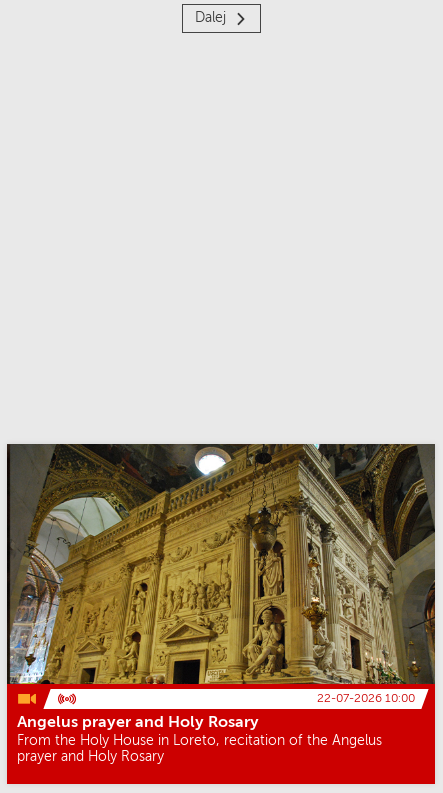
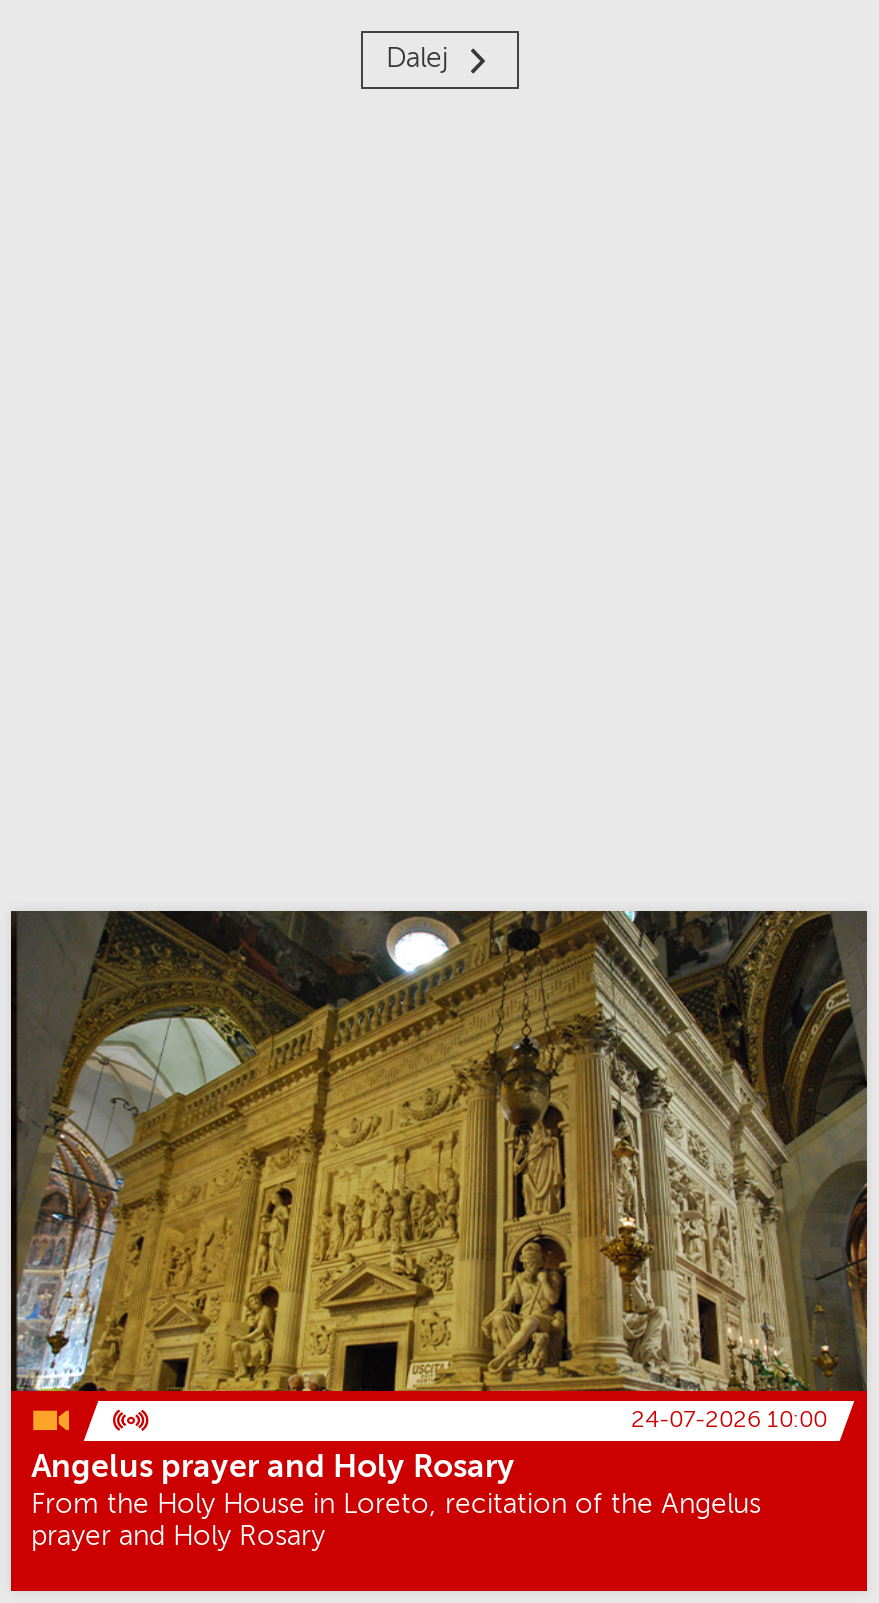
[317,693,415,705] 22-07-2026 10:00 -> [631,1410,827,1434] 24-07-2026 10:00

